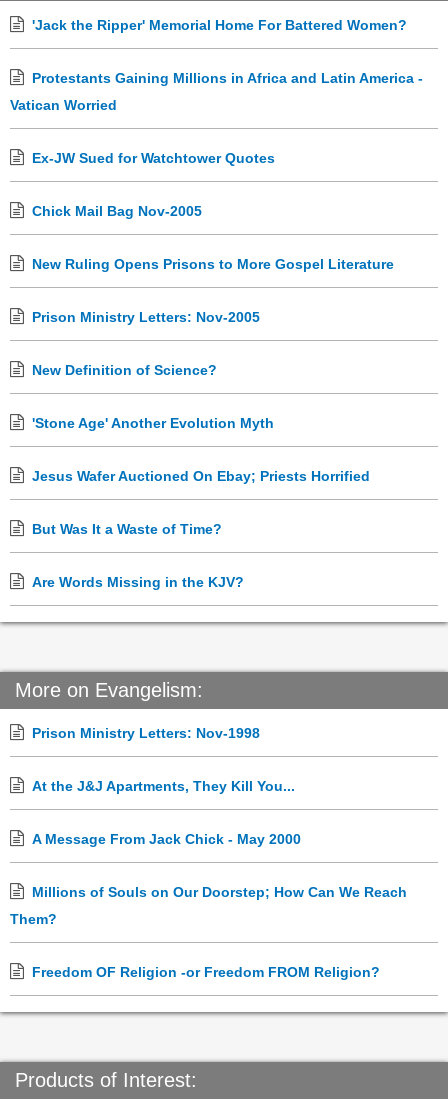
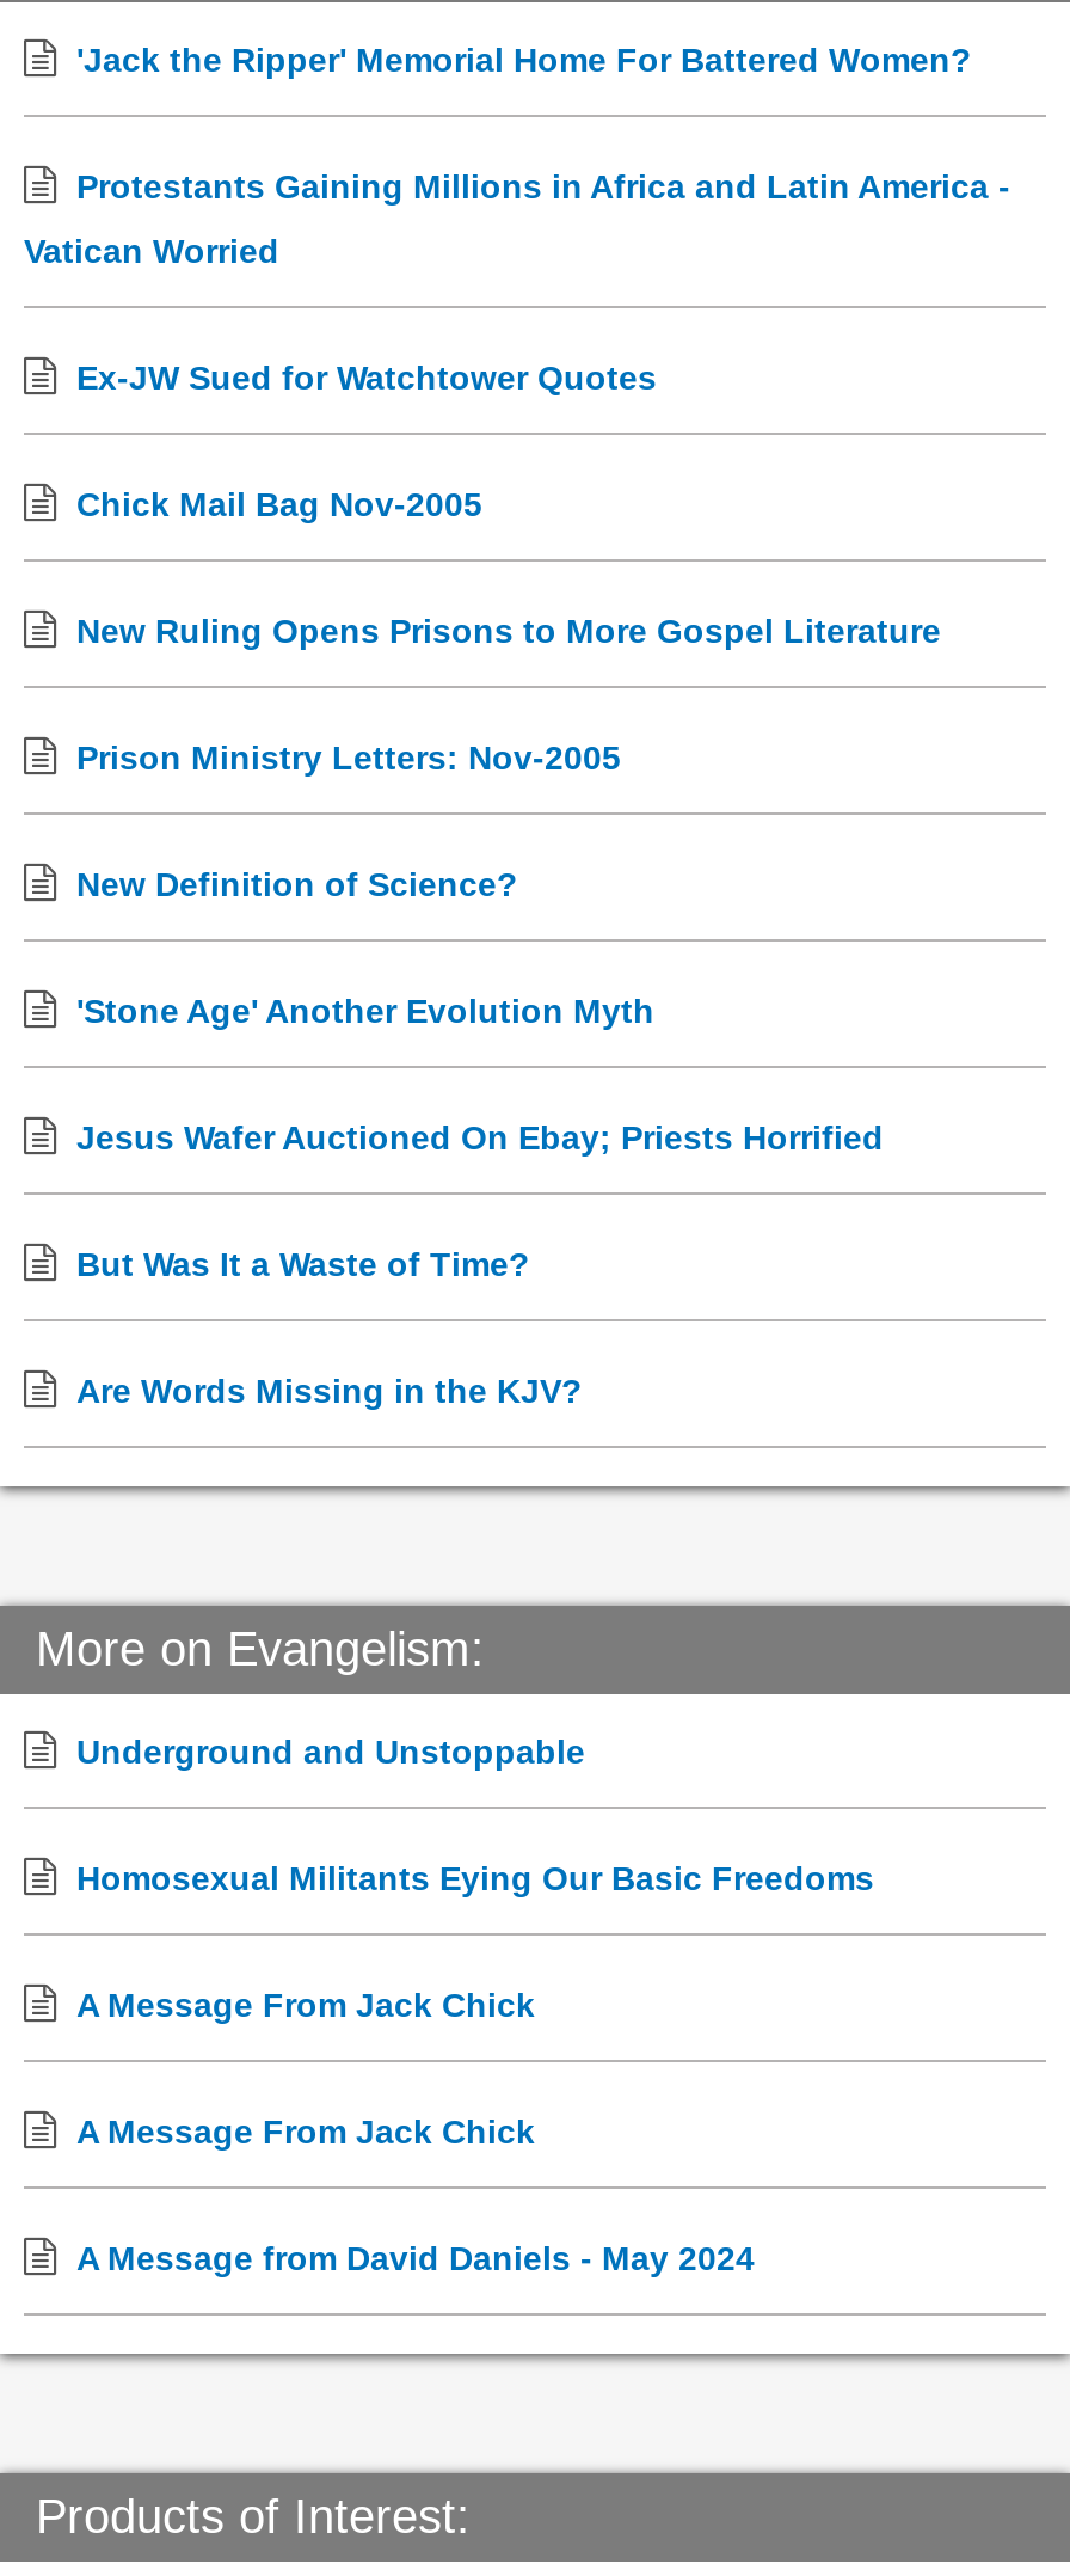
[10,725,407,980] Prison Ministry Letters: Nov-1998 | At the J&J Apartments, They Kill You... | A Message From Jack Chick - May 2000 | Millions of Souls on Our Doorstep; How Can We Reach | Them? | Freedom OF Religion -or Freedom FROM Religion? -> [76,1733,874,2278] Underground and Unstoppable | Homosexual Militants Eying Our Basic Freedoms | A Message From Jack Chick | A Message From Jack Chick | A Message from David Daniels - May 2024

